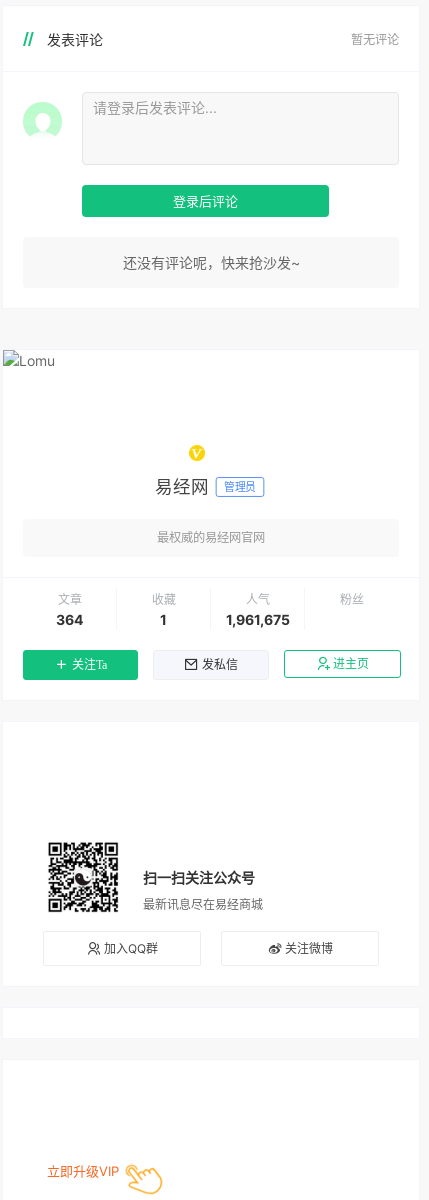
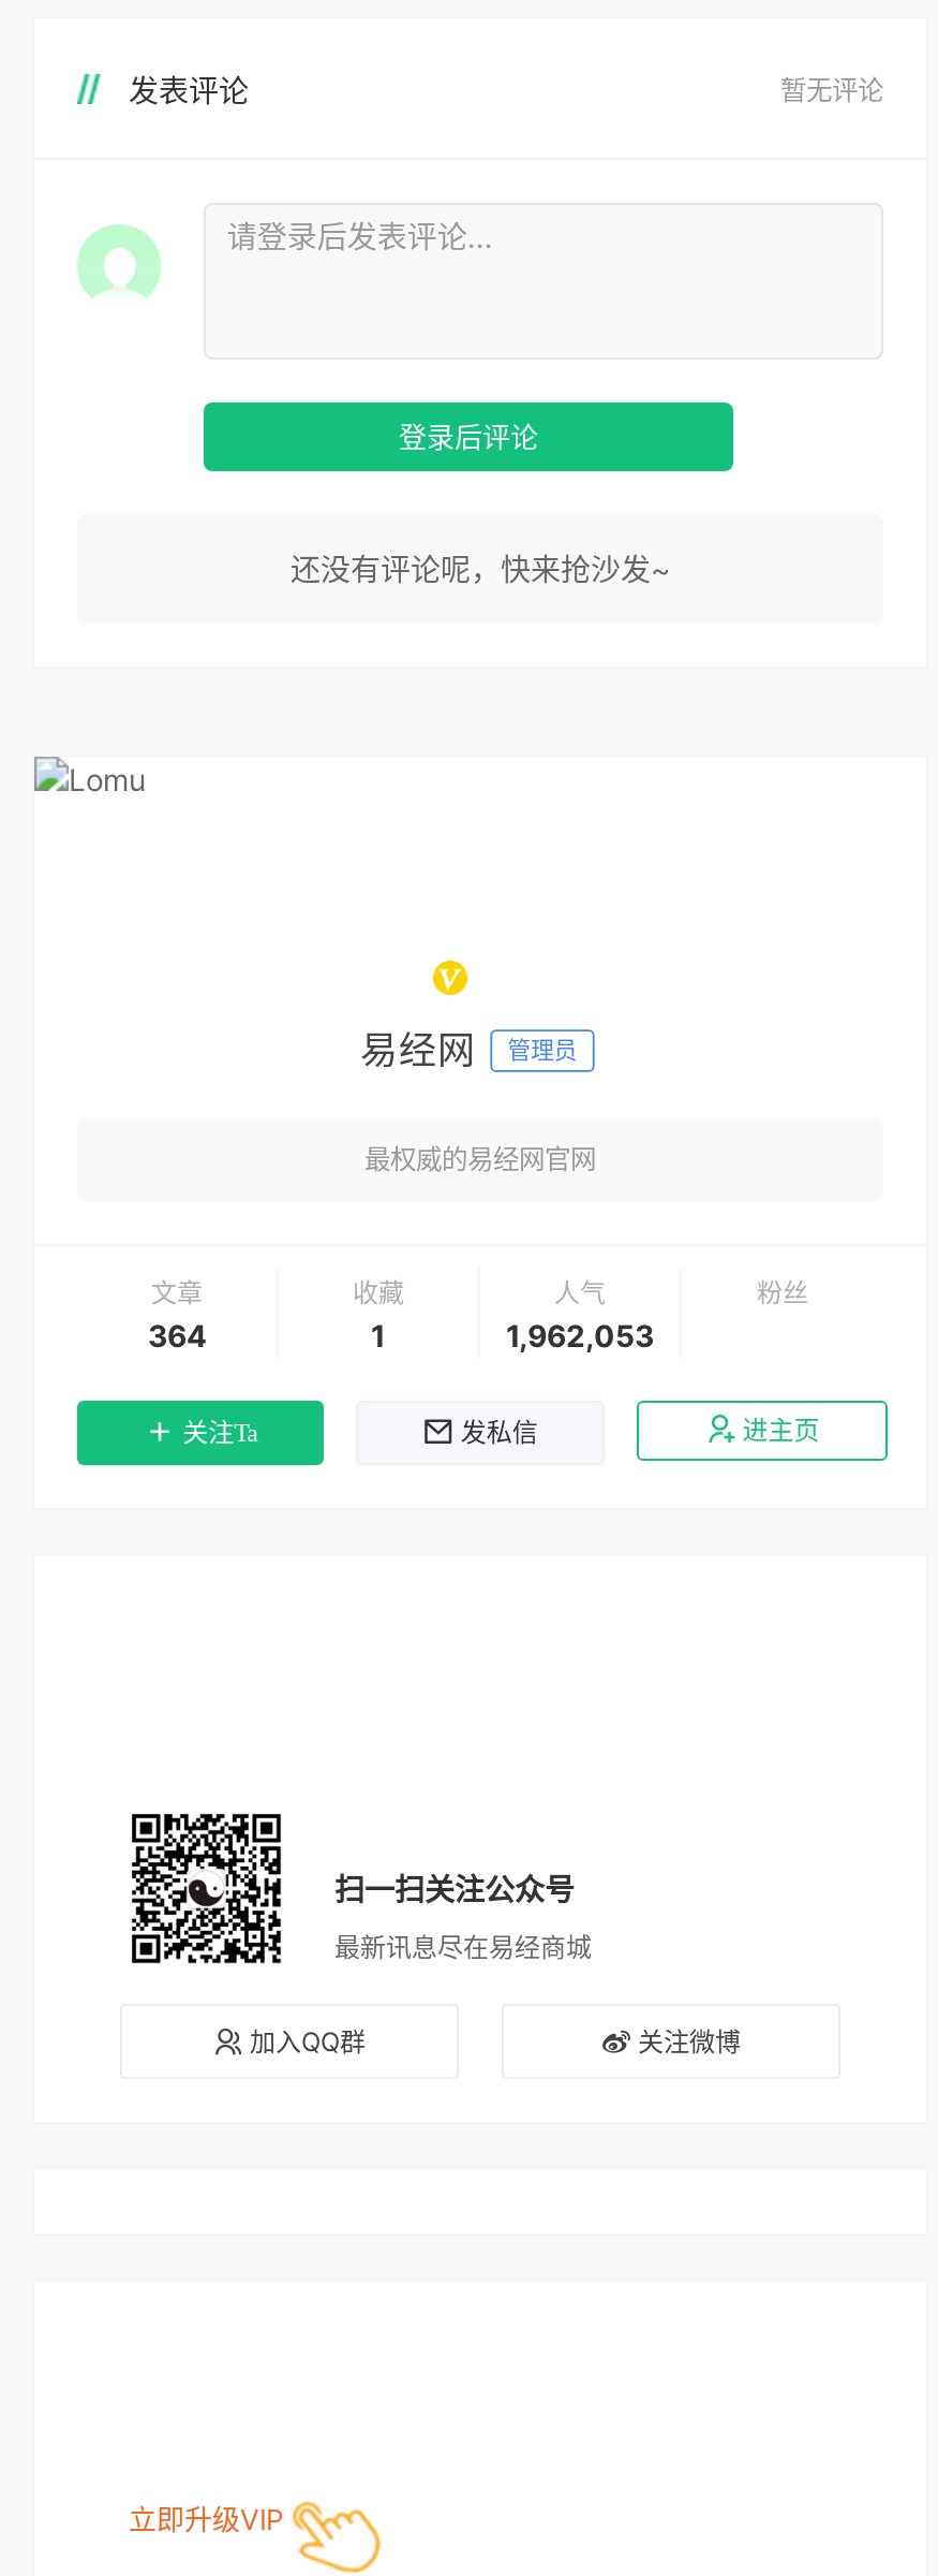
[225,611,289,628] 1,961,675 -> [506,1317,654,1353] 1,962,053

